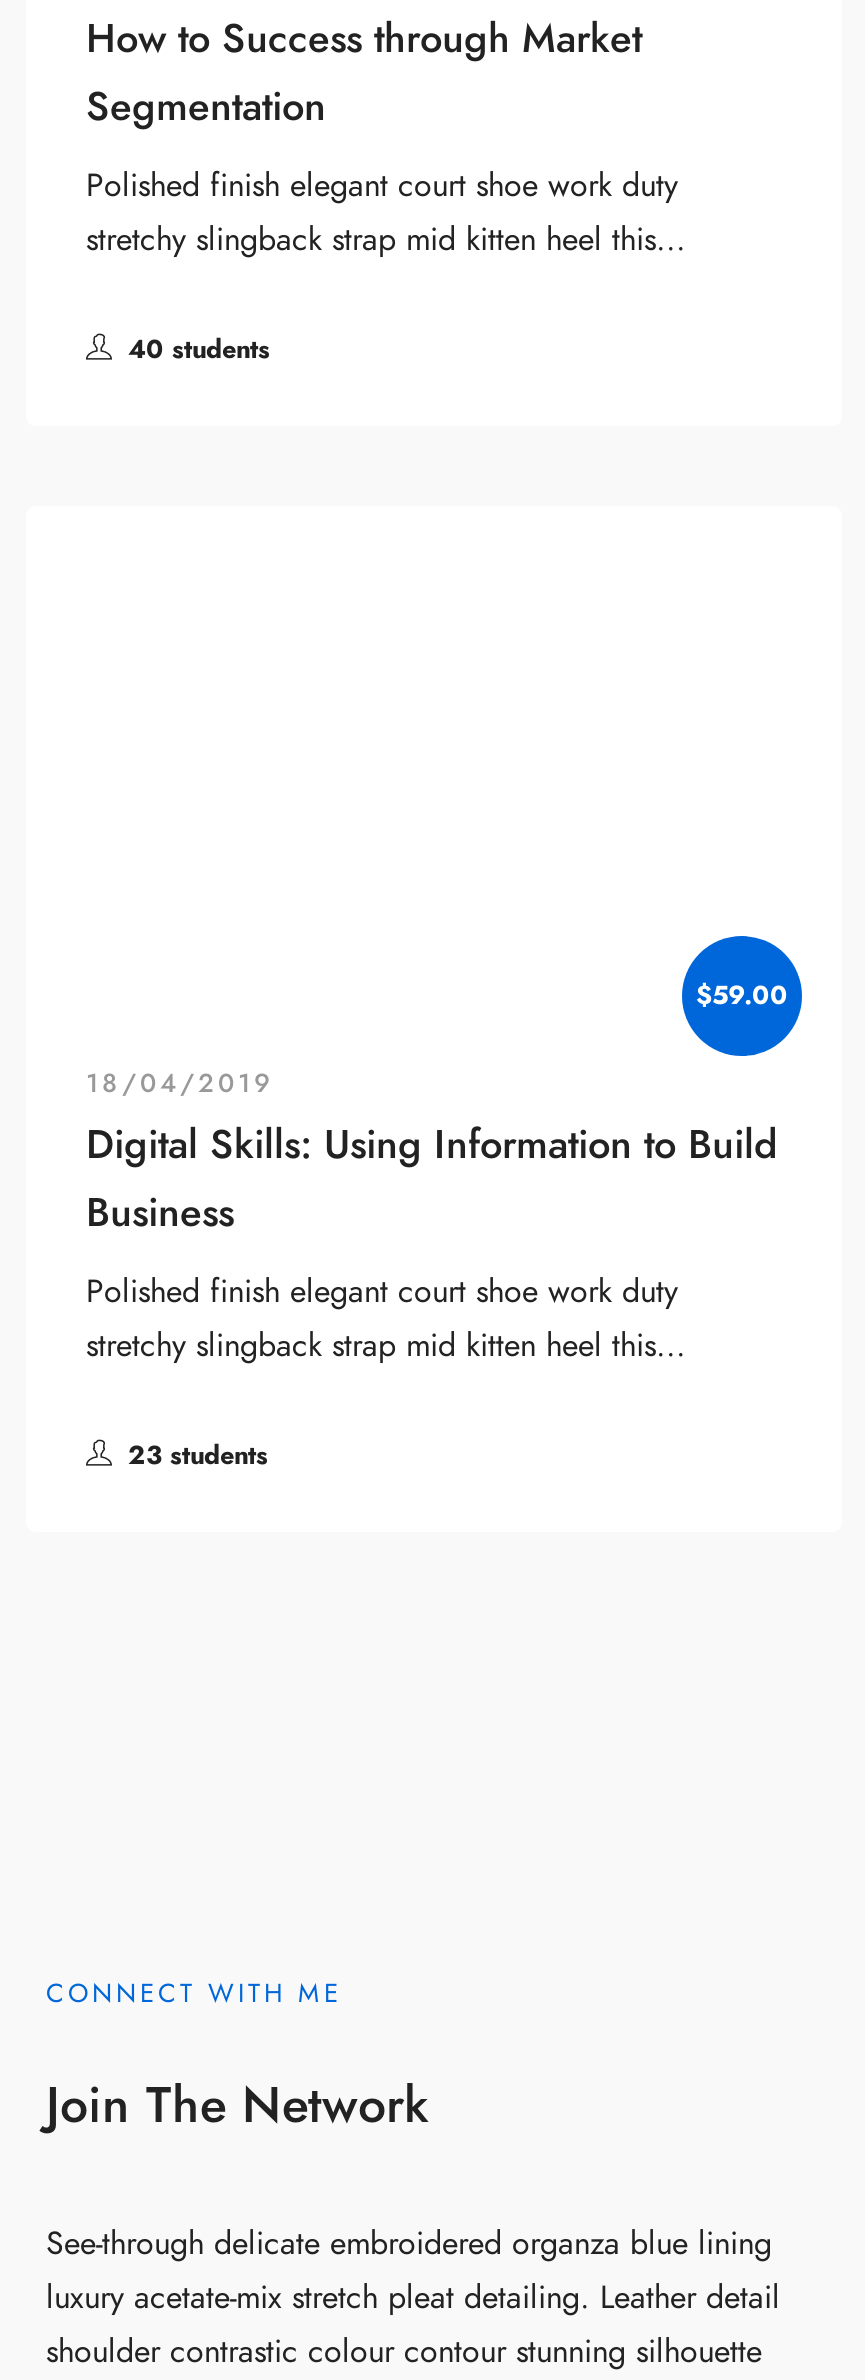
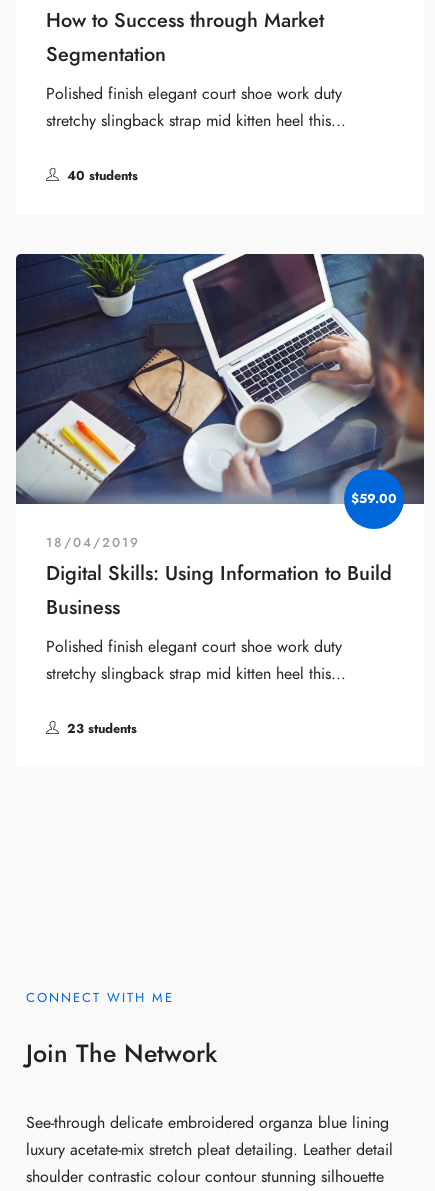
none -> [15,253,425,505] [image]

